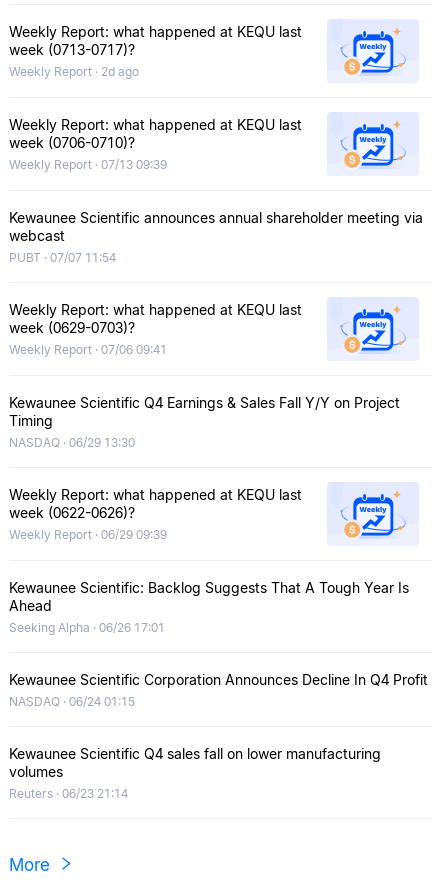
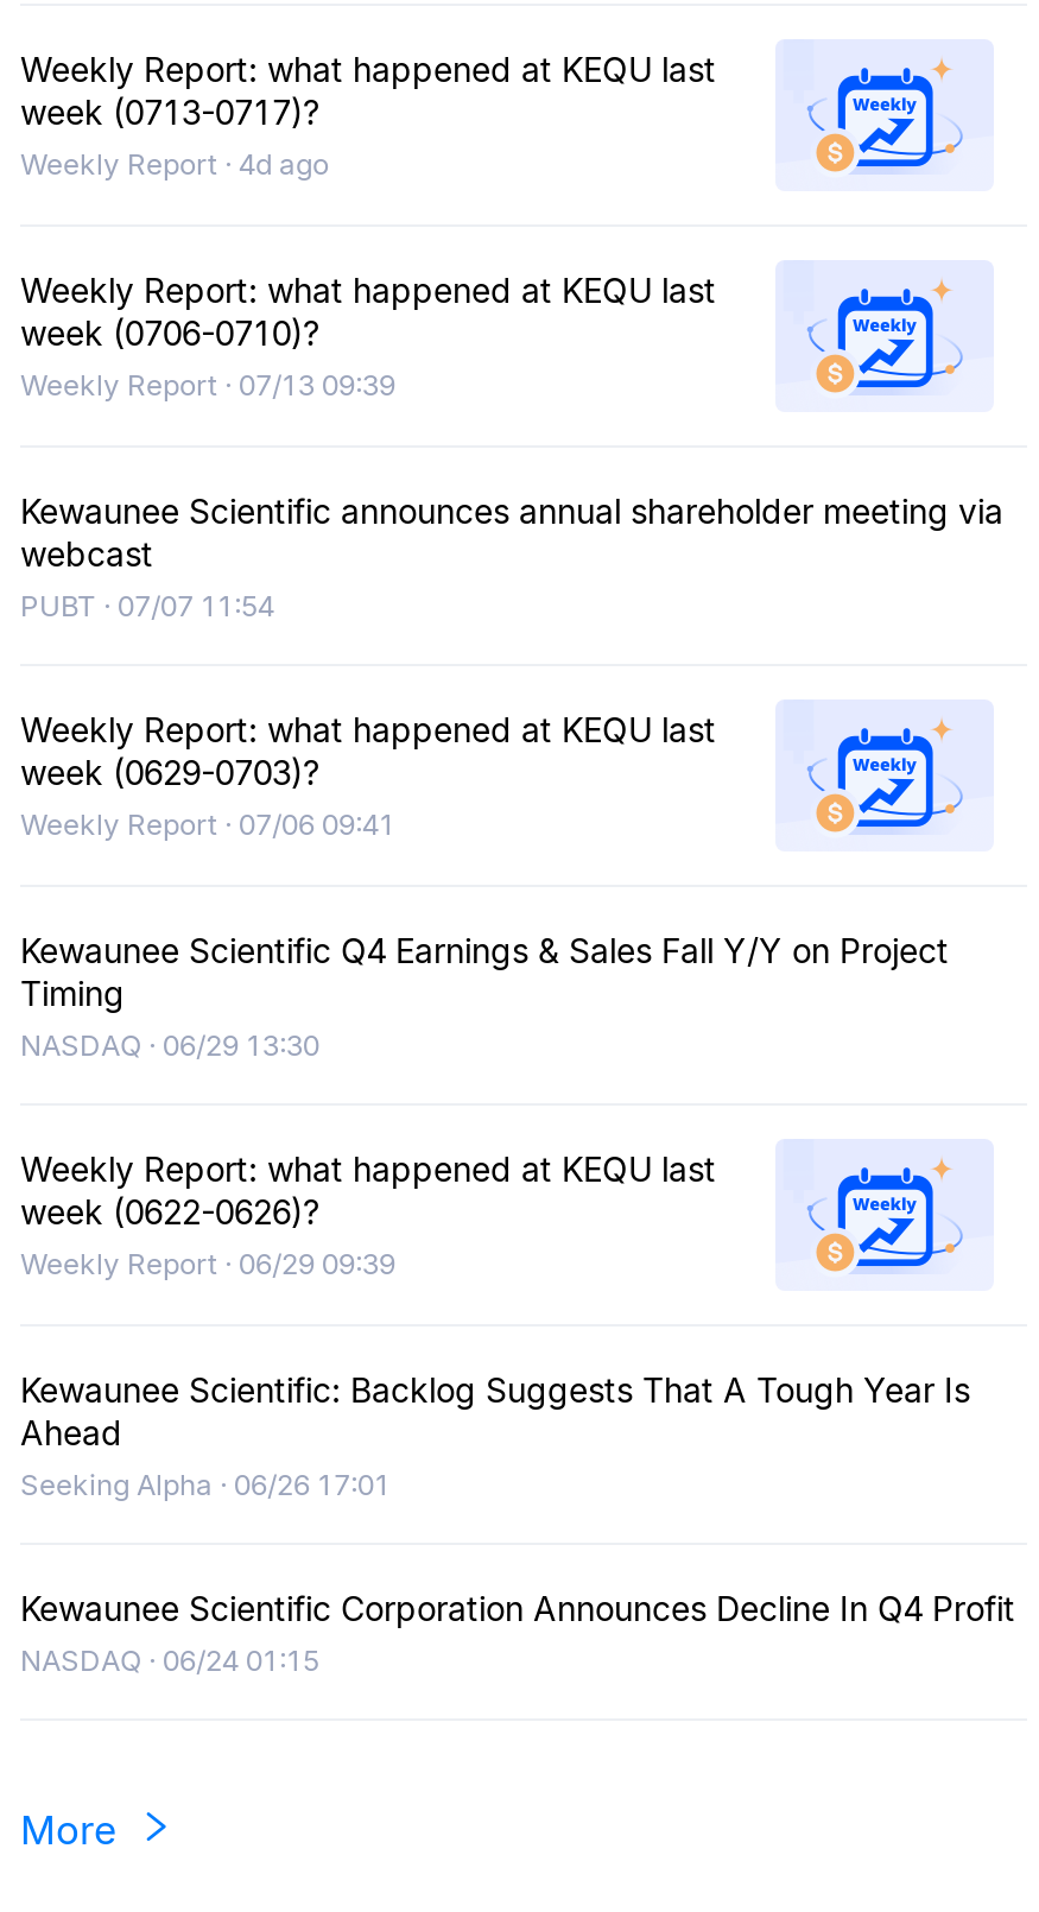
[9,64,139,79] Weekly Report · 2d ago -> [20,145,329,181] Weekly Report · 4d ago
[9,745,381,801] Kewaunee Scientific Q4 sales fall on lower manufacturing | volumes | Reuters · 06/23 21:14 -> none

